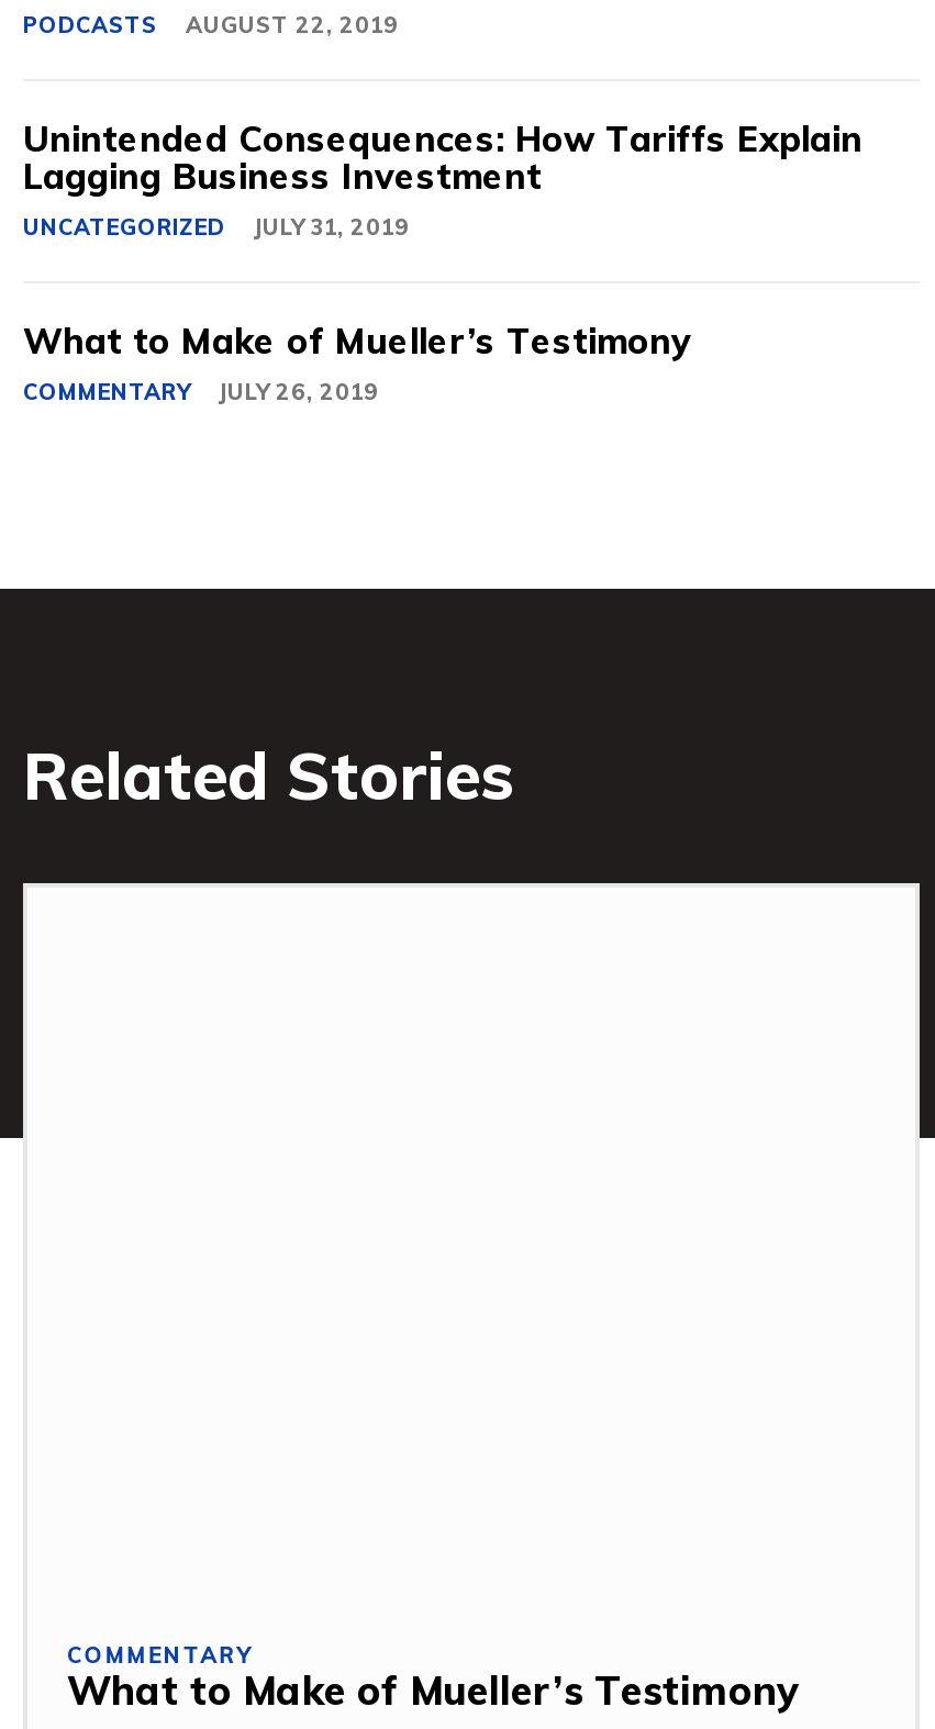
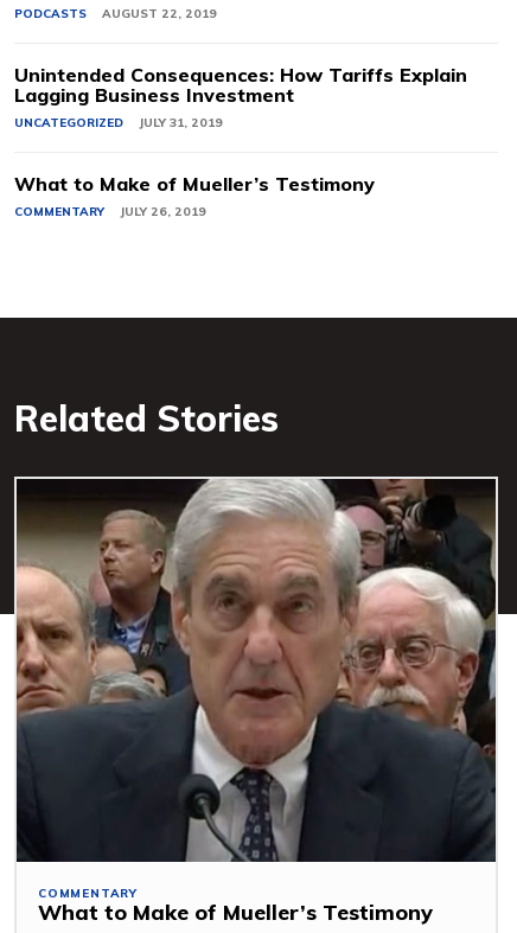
none -> [15,479,497,863] [image]

